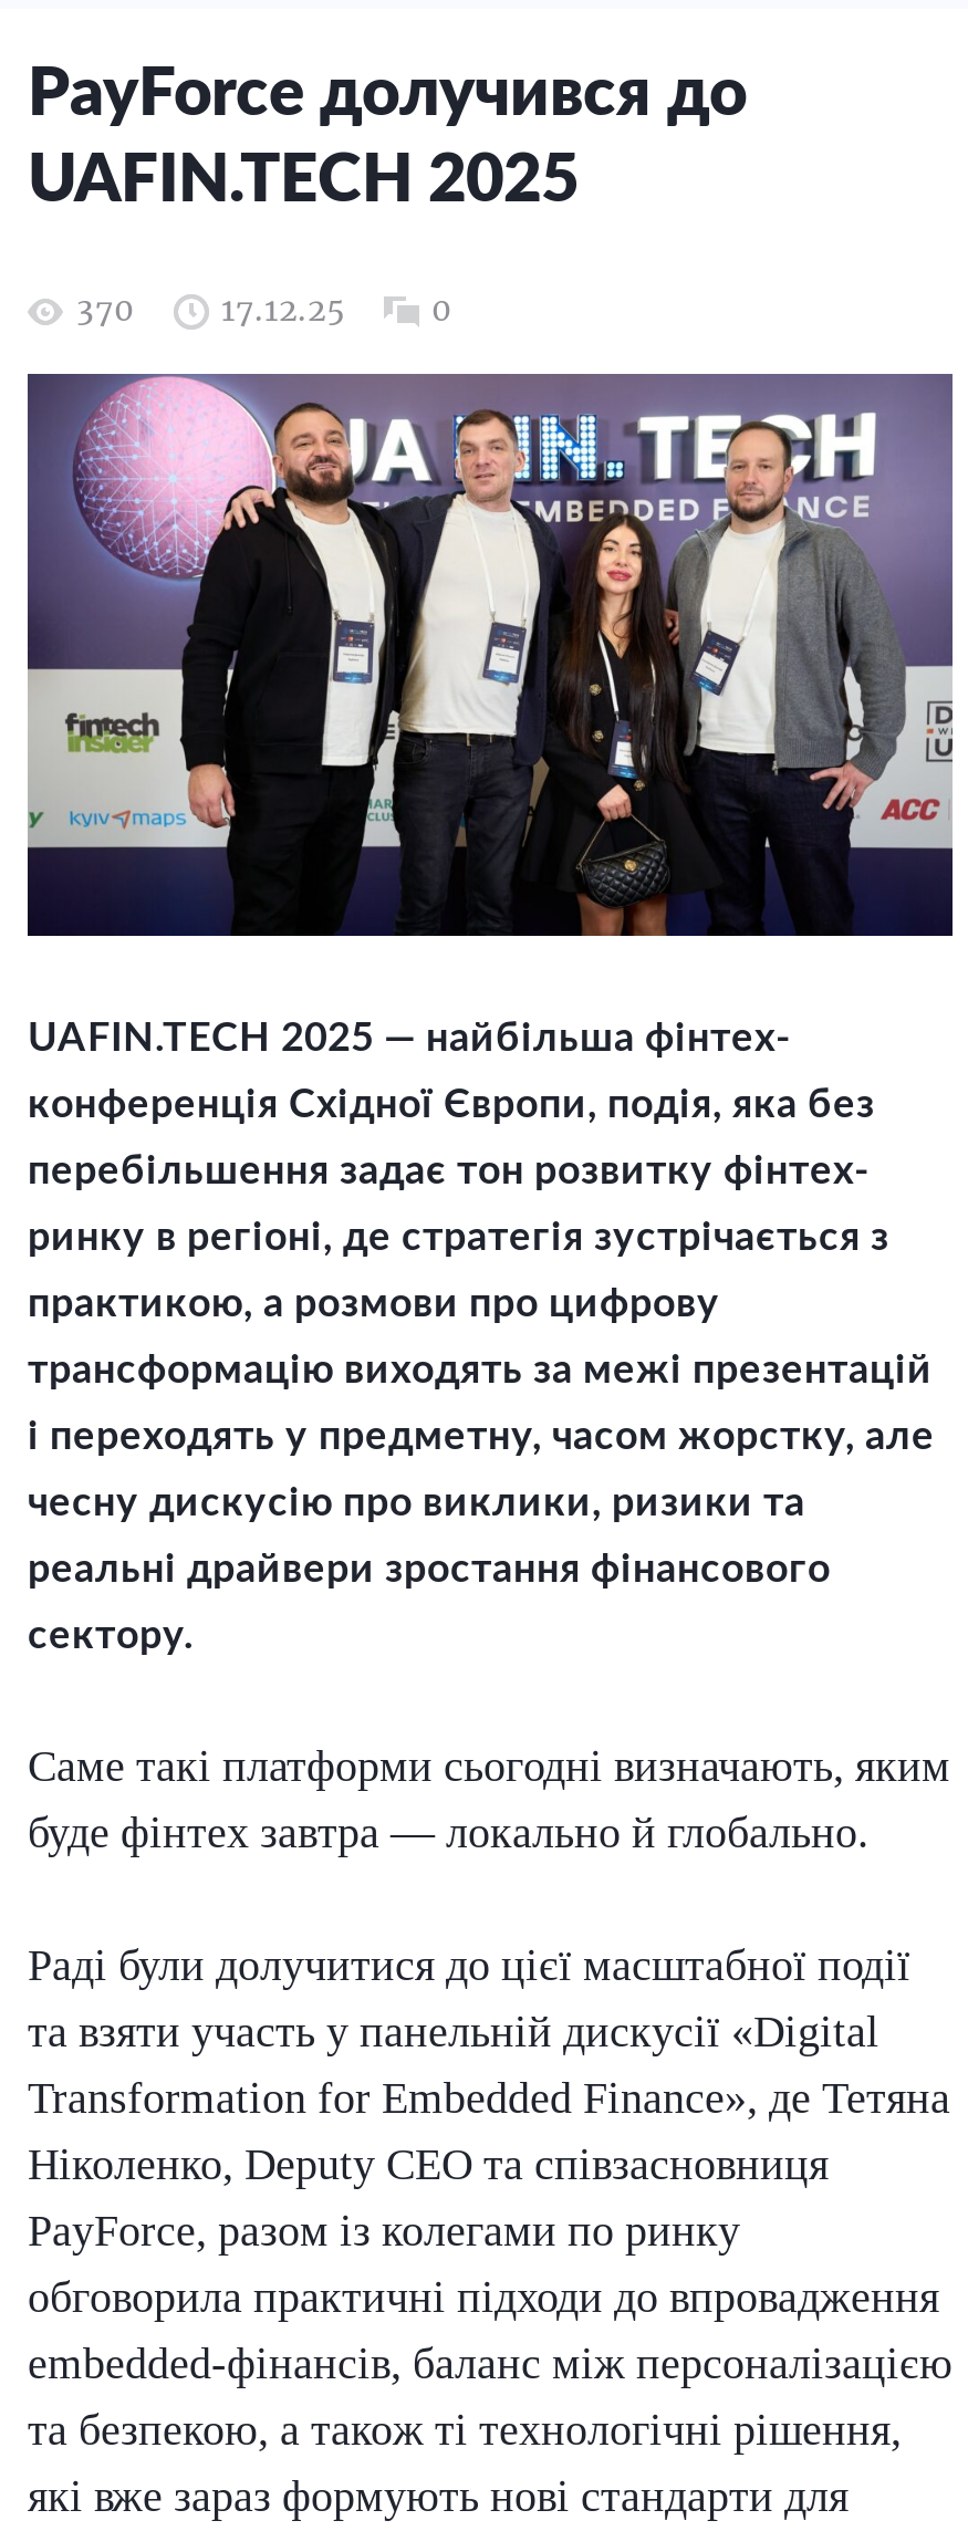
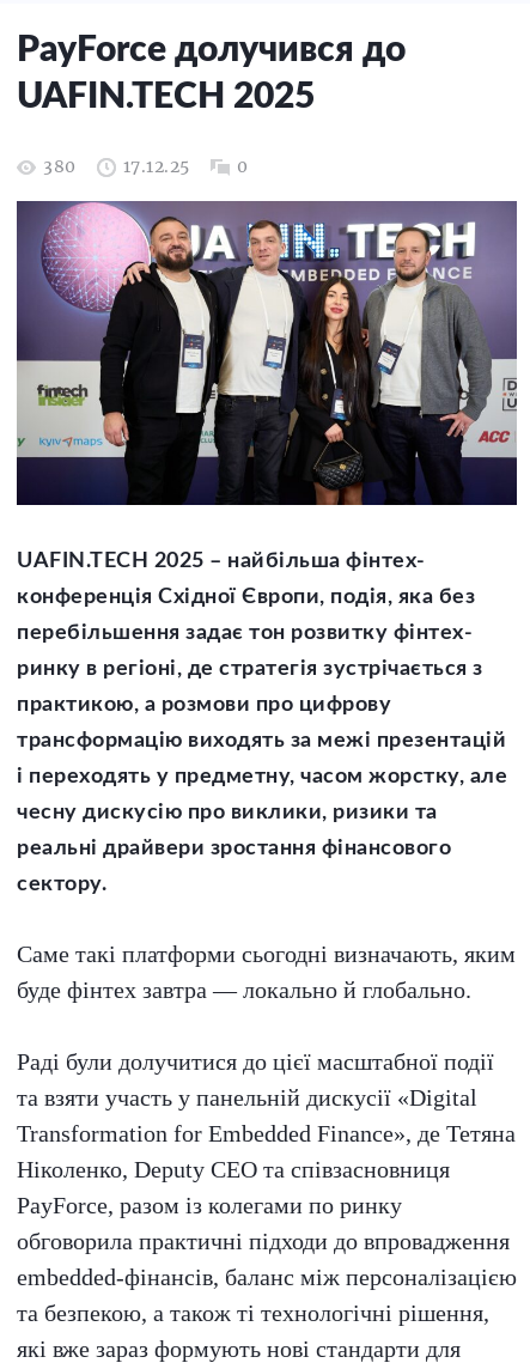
[76,290,135,330] 370 -> [43,156,76,177] 380
[28,1020,792,1060] UAFIN.TECH 2025 — найбільша фінтех- -> [17,551,425,572] UAFIN.TECH 2025 – найбільша фінтех-

